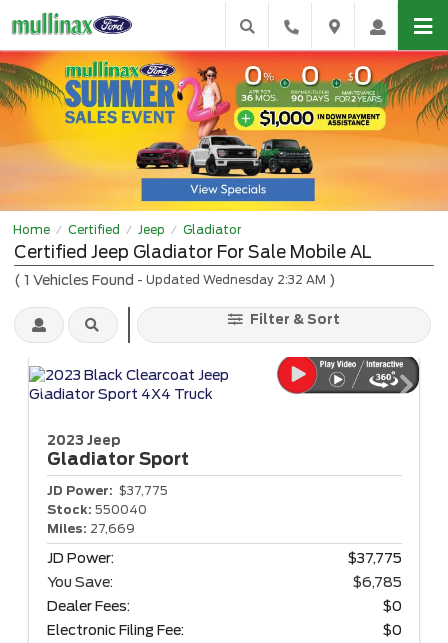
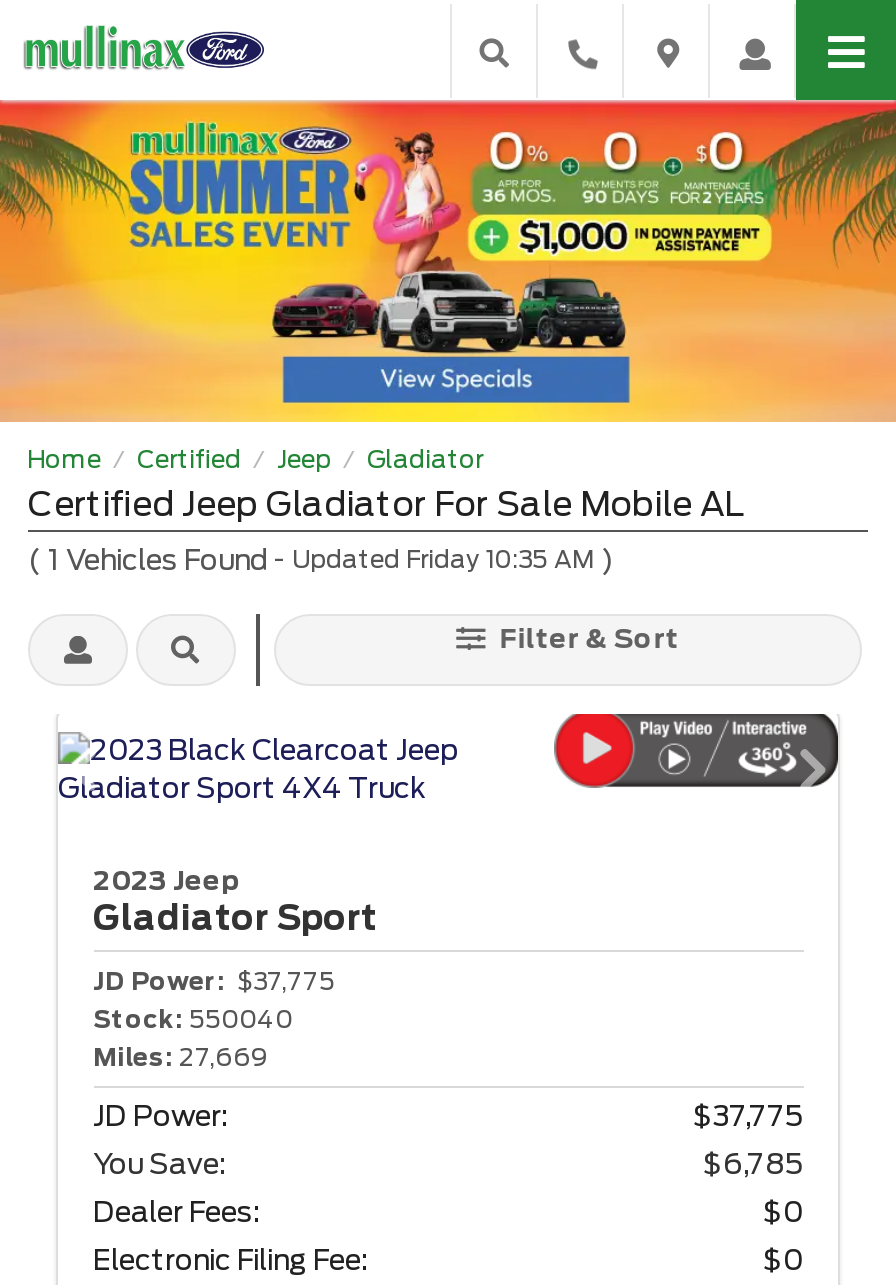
[14,271,336,287] (1 Vehicles Found - Updated Wednesday 2:32 AM) -> [28,543,614,575] (1 Vehicles Found - Updated Friday 10:35 AM)

